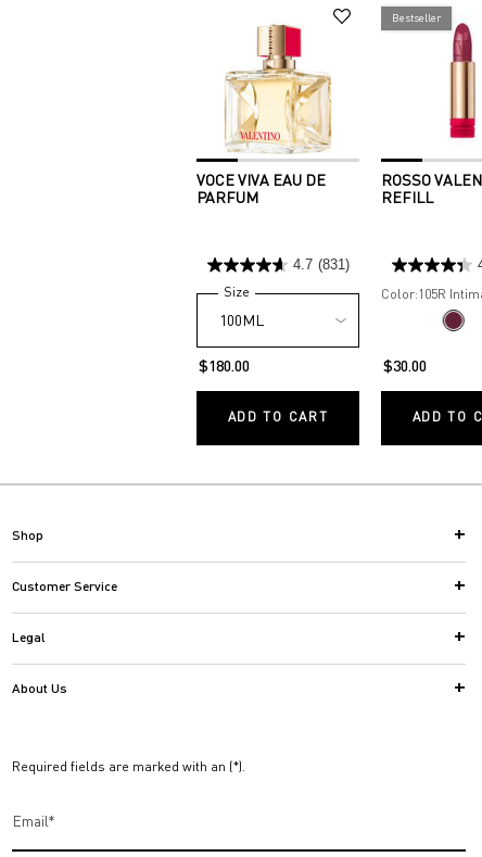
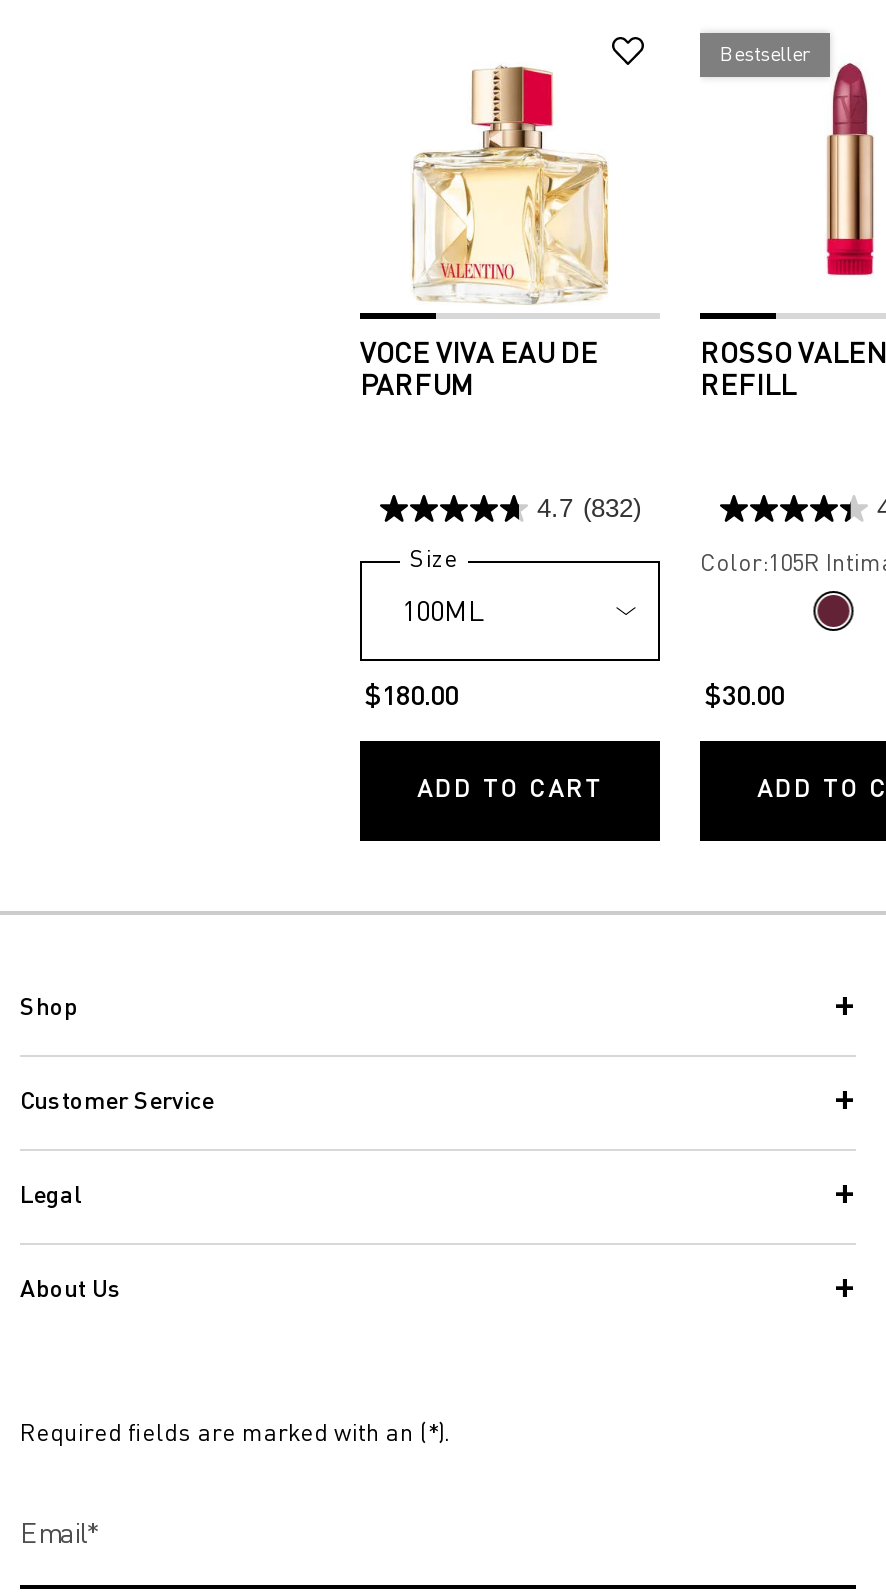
[293,256,349,273] 4.7 (831) -> [537,493,641,523] 4.7 (832)

